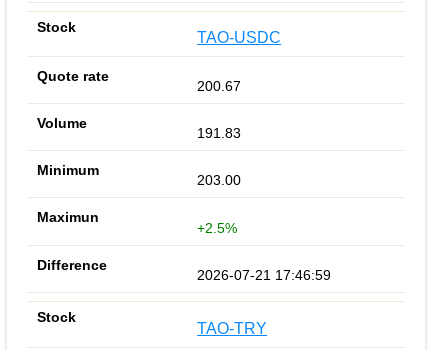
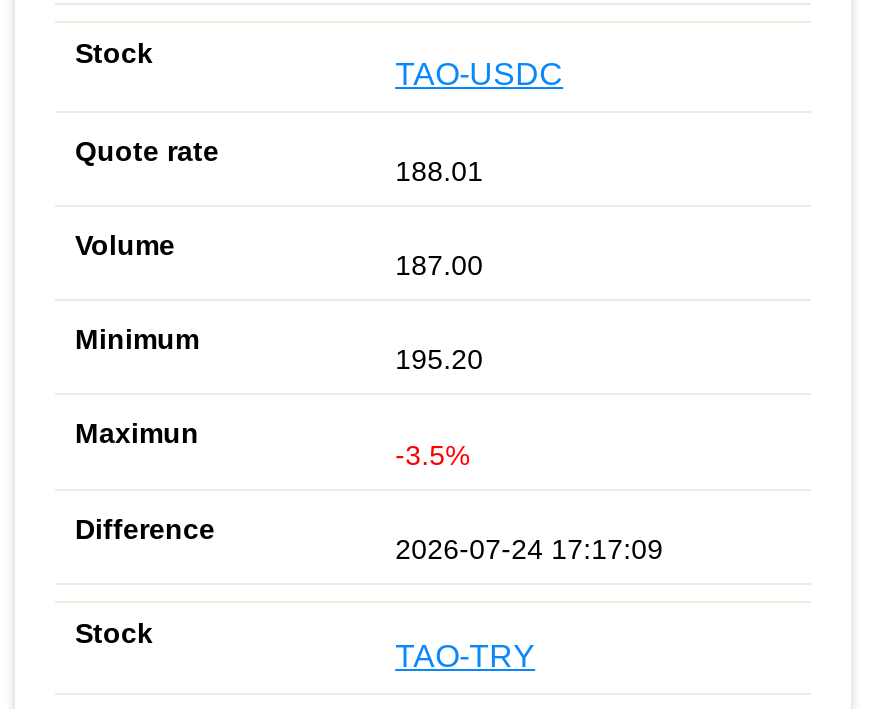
[197,78,241,94] 200.67 -> [395,155,483,187] 188.01
[197,125,241,141] 191.83 -> [395,249,483,281] 187.00
[197,172,241,188] 203.00 -> [395,343,483,375] 195.20
[197,220,237,236] +2.5% -> [395,440,469,472] -3.5%
[197,267,331,283] 2026-07-21 17:46:59 -> [395,534,663,566] 2026-07-24 17:17:09

